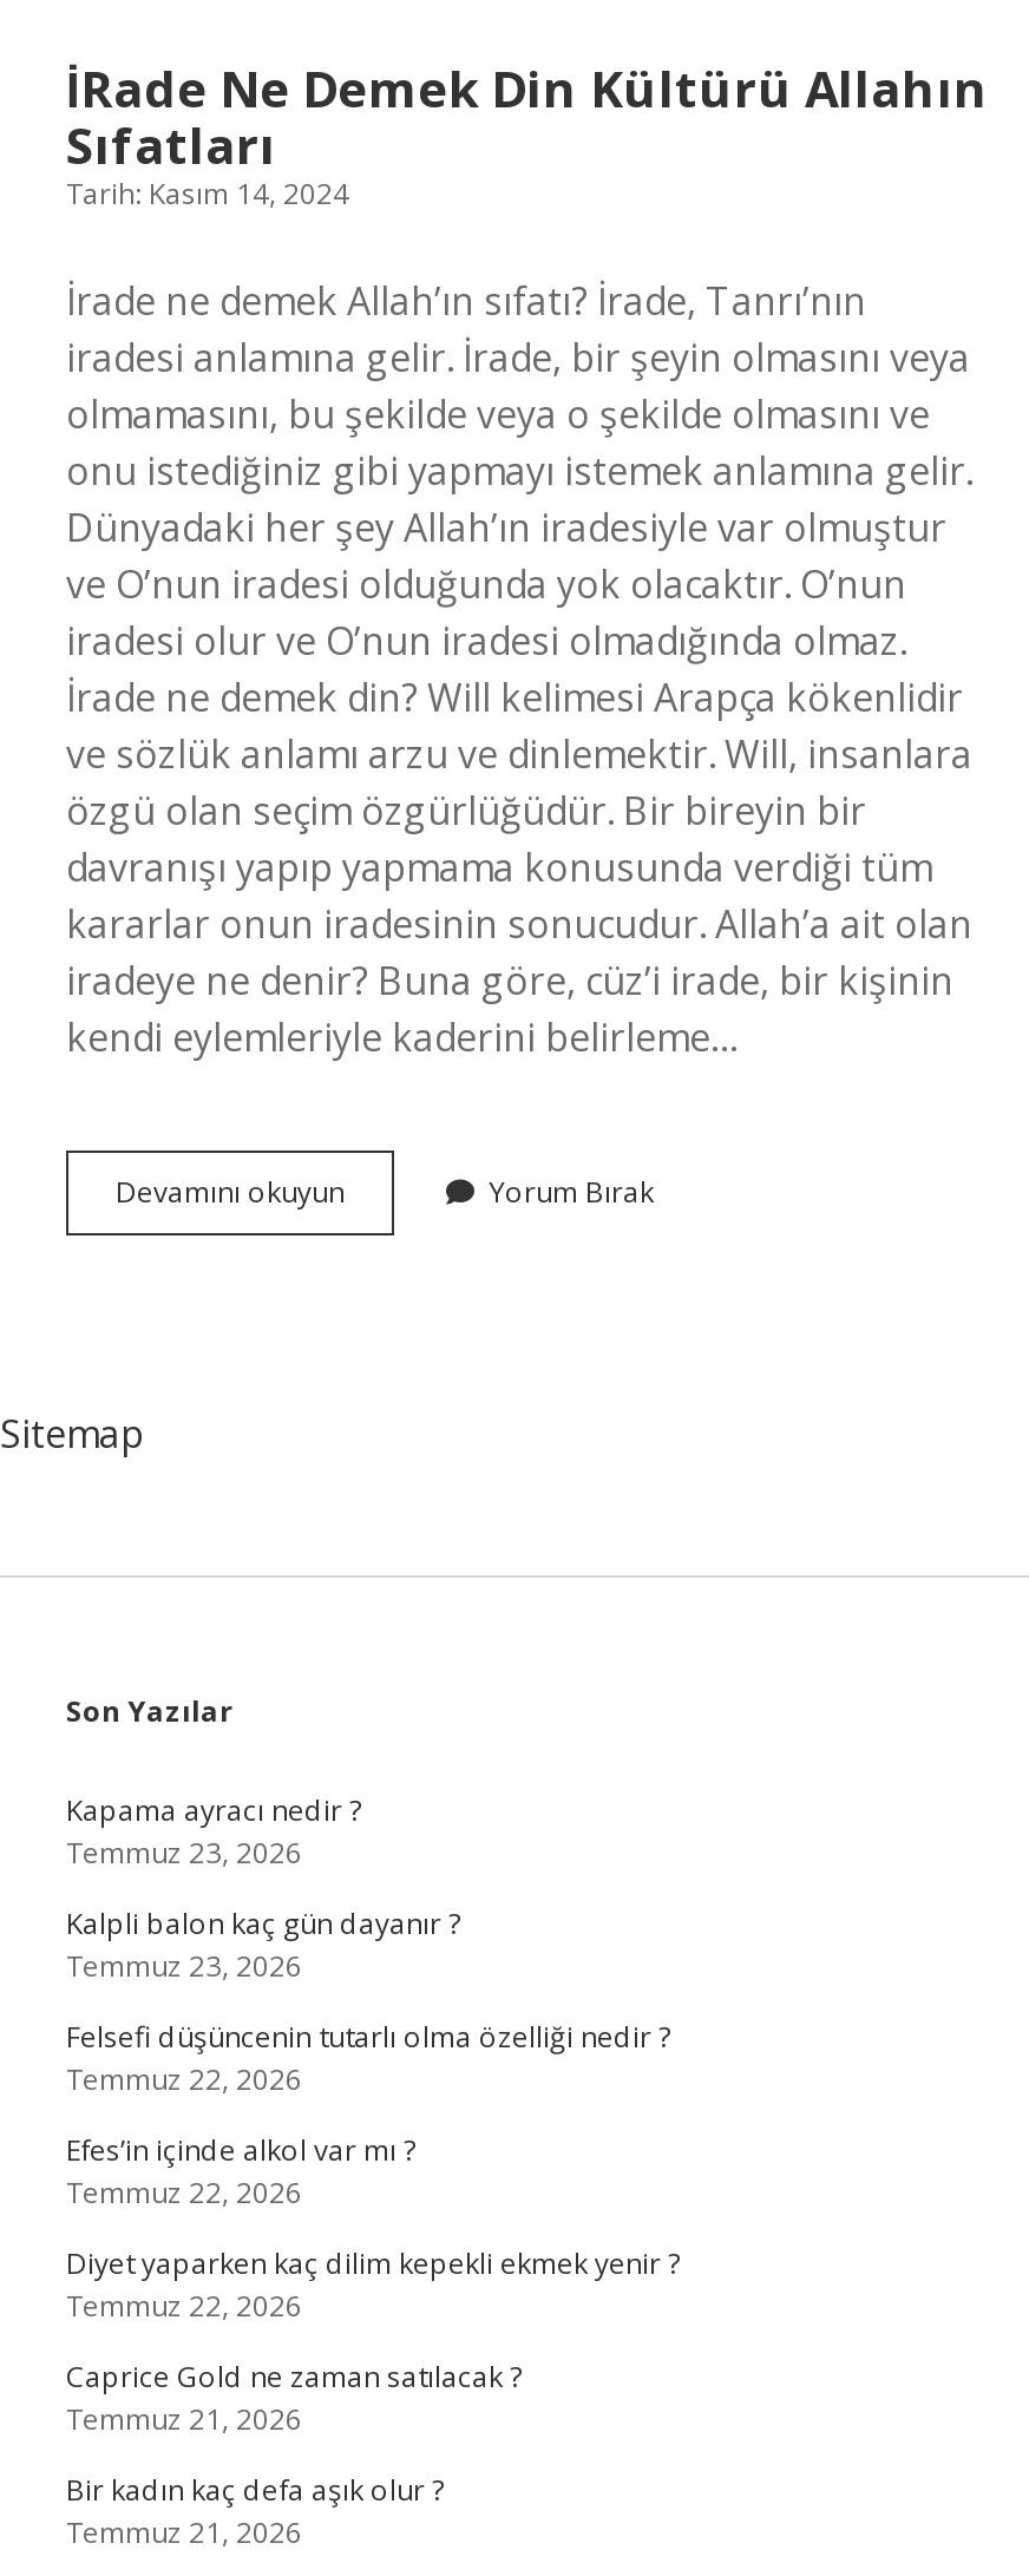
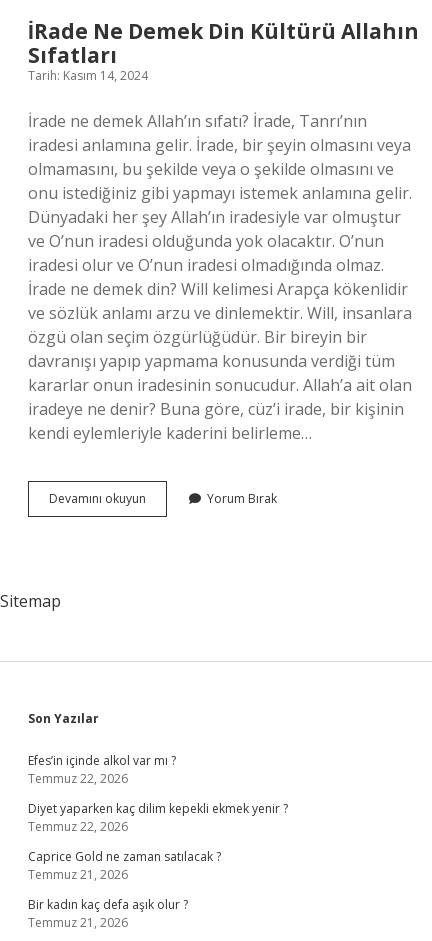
[66,1790,670,2099] Kapama ayracı nedir ? | Temmuz 23, 2026 | Kalpli balon kaç gün dayanır ? | Temmuz 23, 2026 | Felsefi düşüncenin tutarlı olma özelliği nedir ? | Temmuz 22, 2026 -> none

